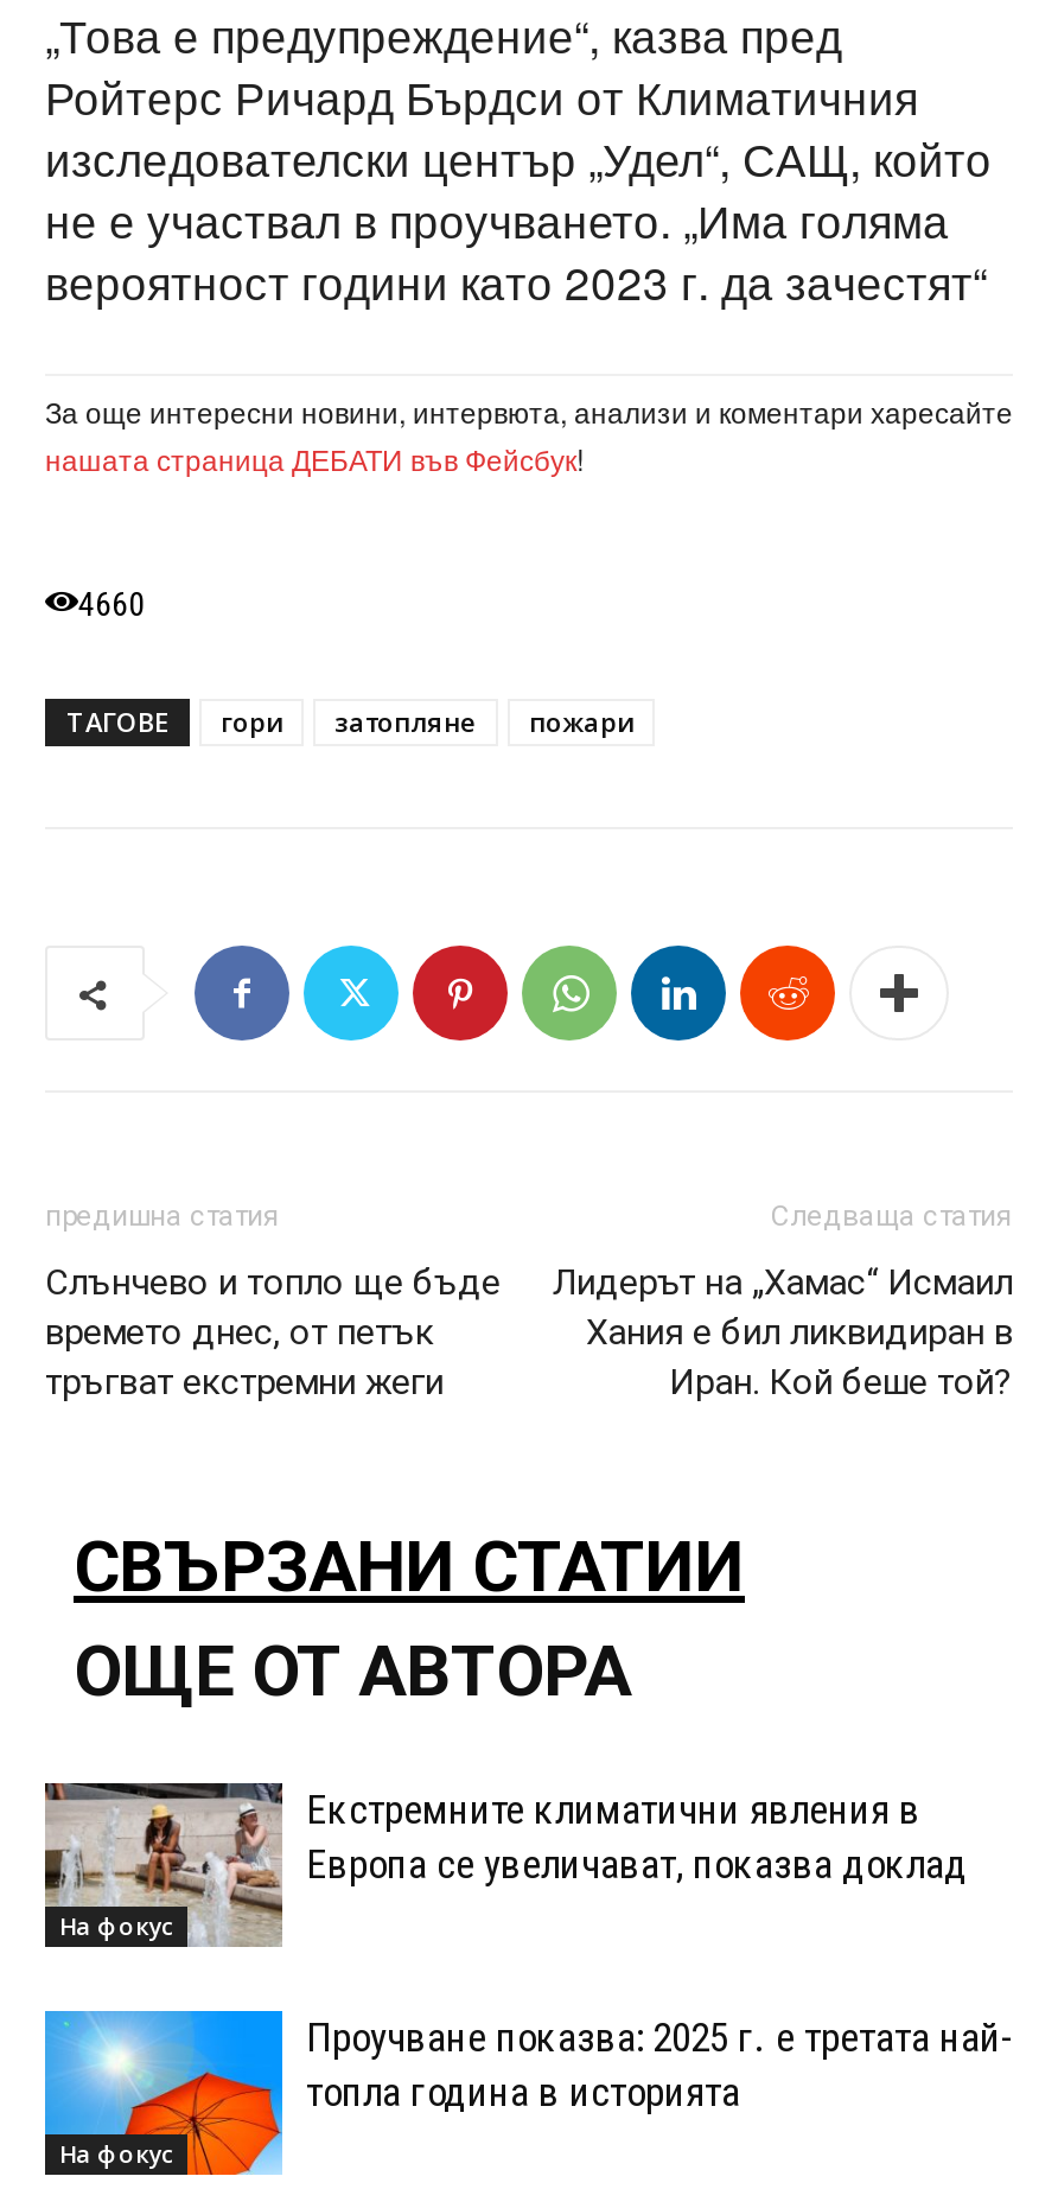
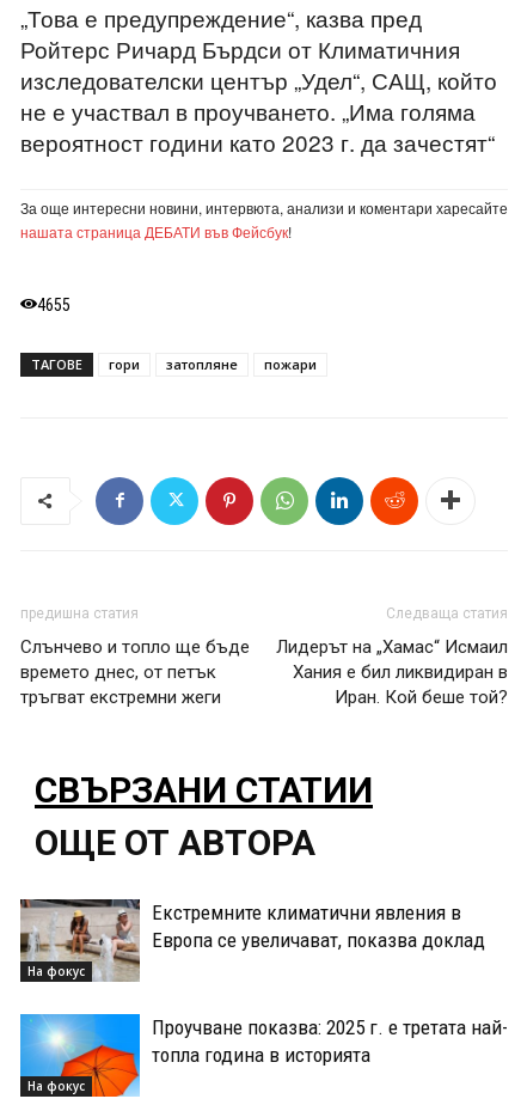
[78,586,145,624] 4660 -> [37,295,71,314] 4655

